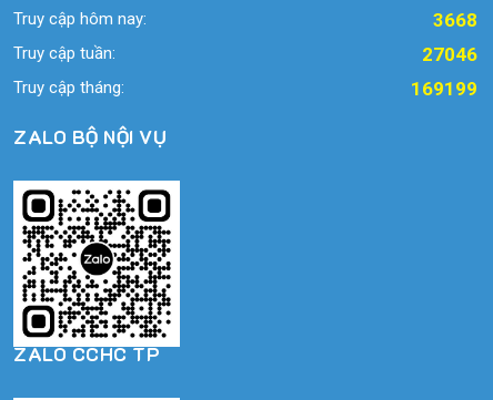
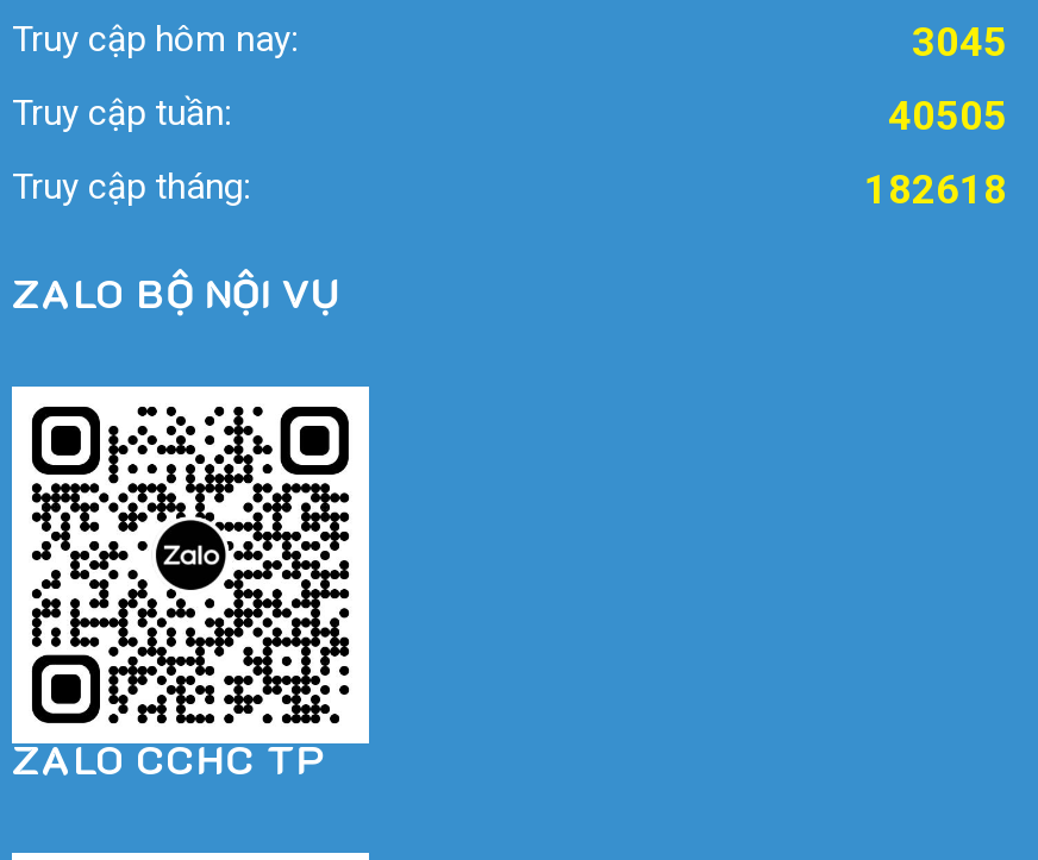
[433,9,477,31] 3668 -> [912,17,1007,65] 3045
[422,43,477,65] 27046 -> [888,91,1007,139] 40505
[411,77,477,100] 169199 -> [864,165,1007,212] 182618

